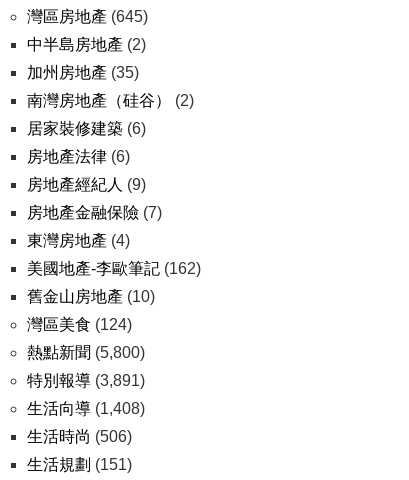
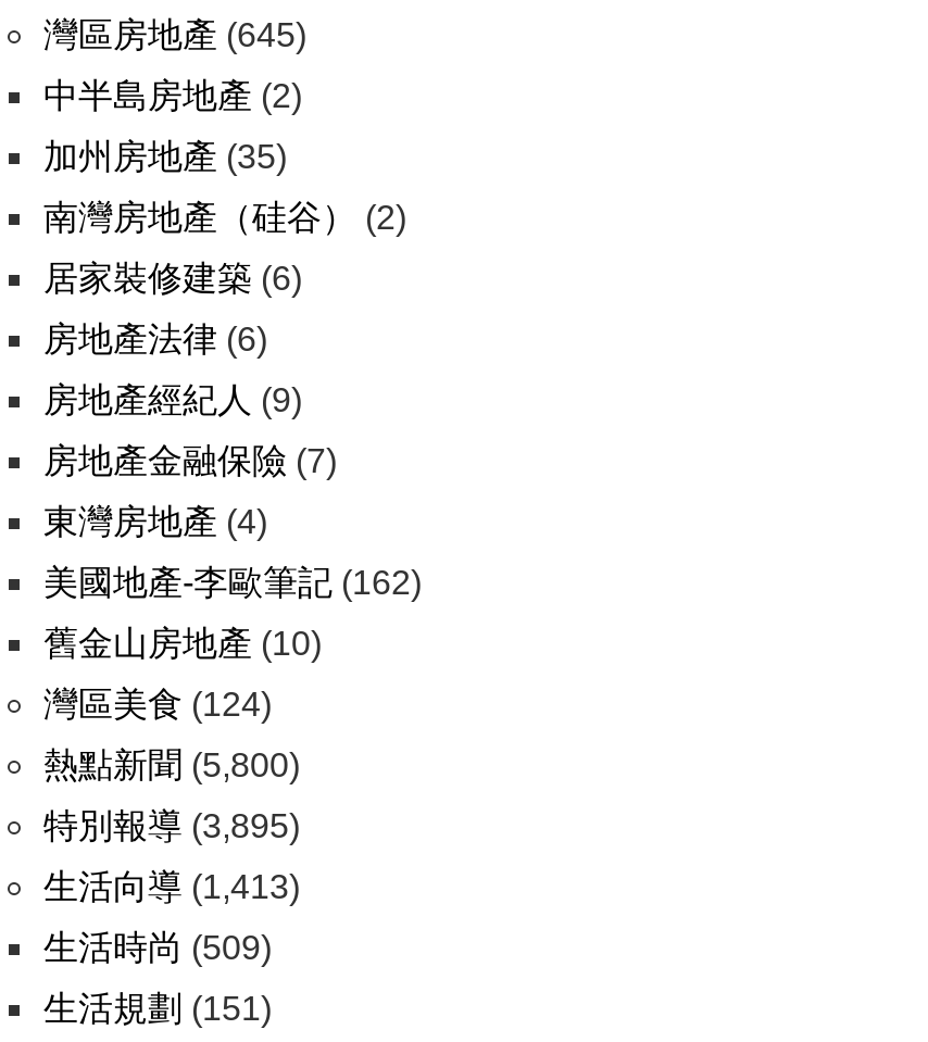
[27,372,145,389] 特別報導(3,891) -> [43,807,300,844] 特別報導(3,895)
[27,400,145,417] 生活向導(1,408) -> [43,868,300,905] 生活向導(1,413)
[27,428,132,445] 生活時尚(506) -> [43,929,272,966] 生活時尚(509)

